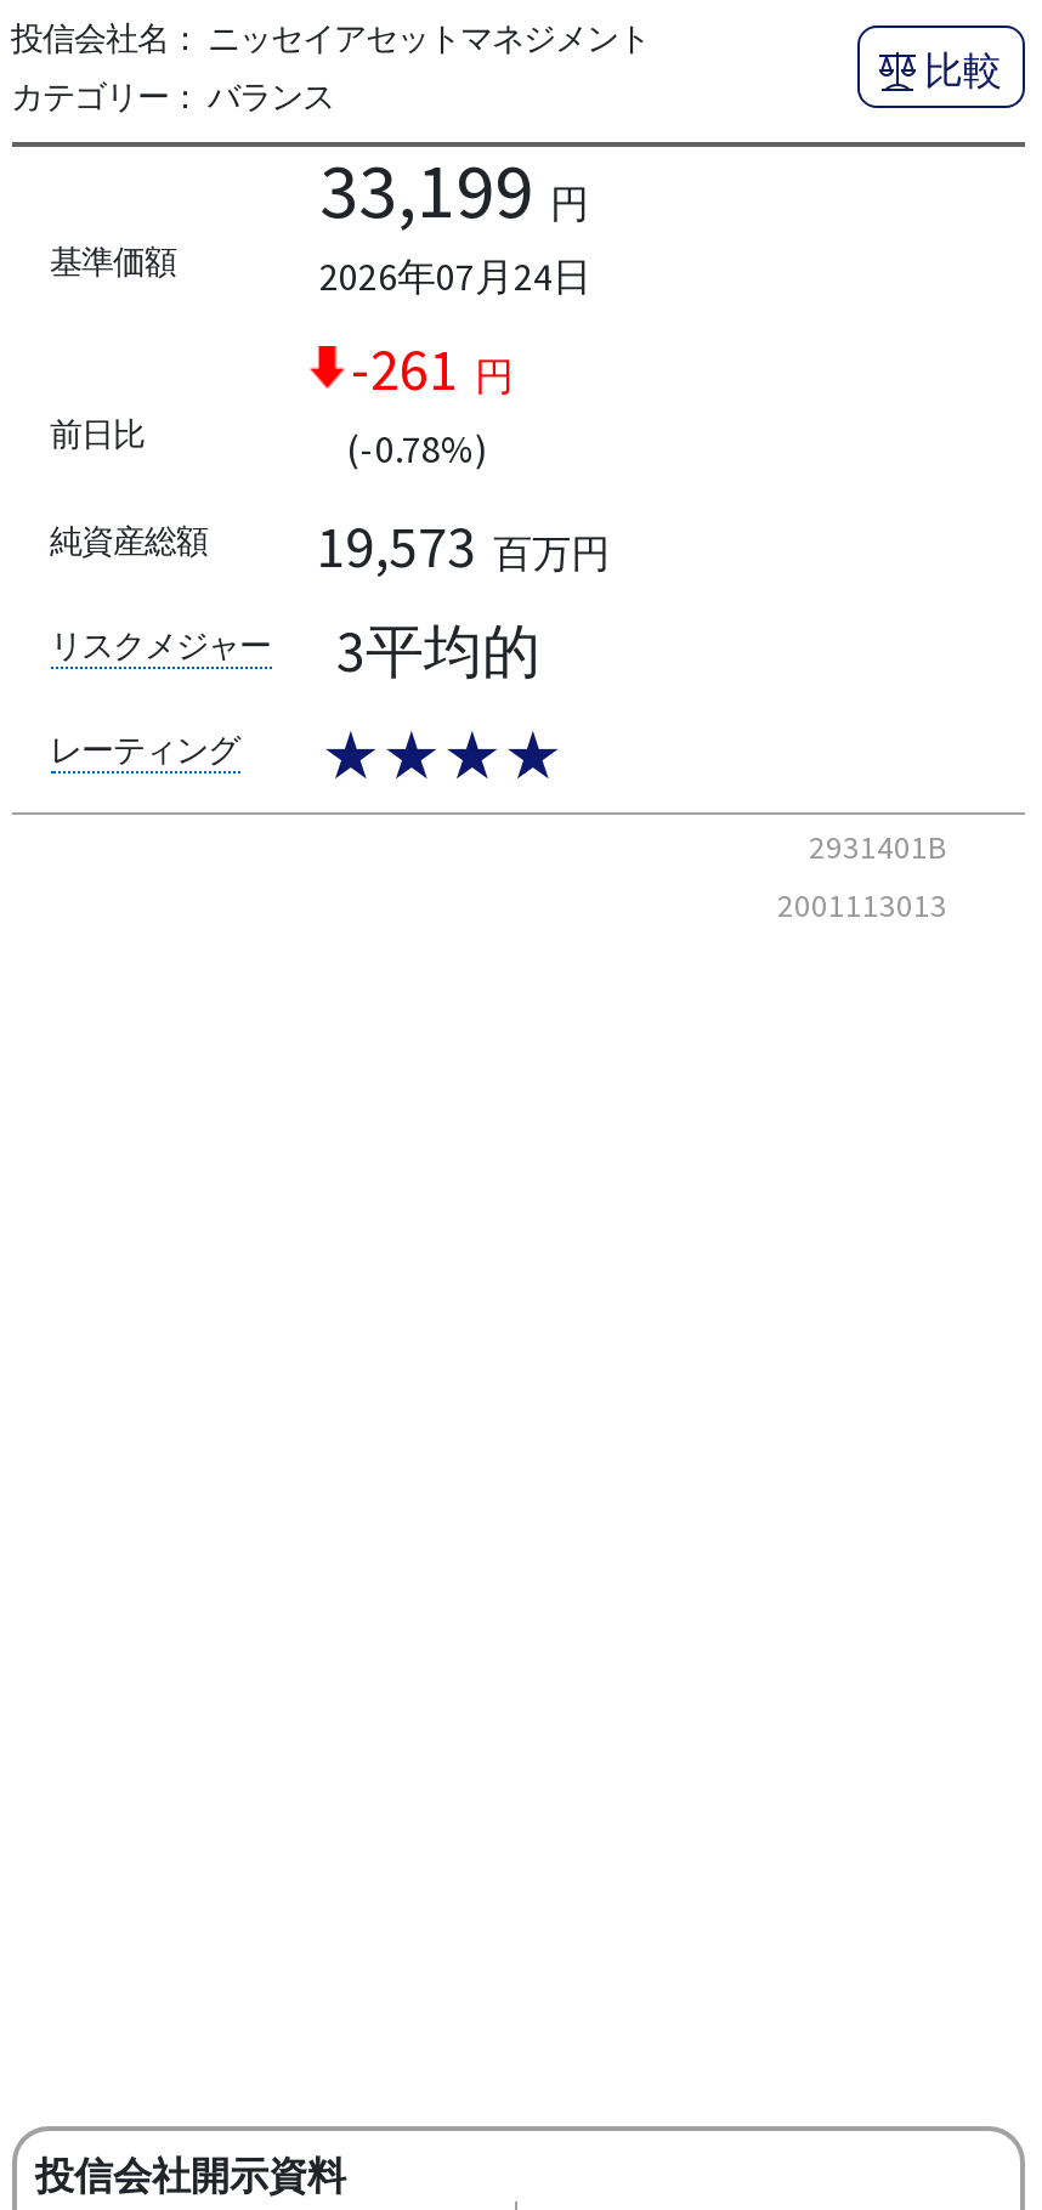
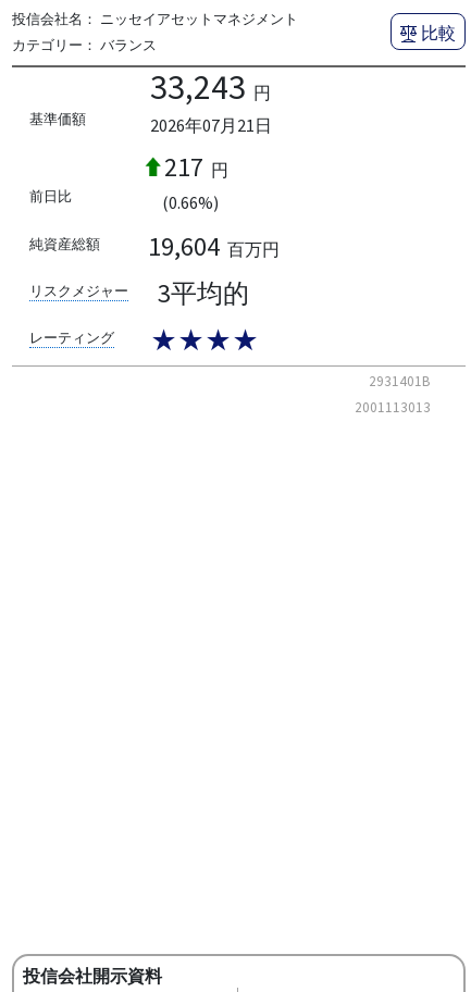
[319,141,589,238] 33,199 円 -> [150,65,270,108] 33,243 円
[319,250,591,299] 2026年07月24日 -> [150,114,271,136] 2026年07月21日
[351,331,514,406] -261 円 -> [164,150,228,183] 217 円
[346,423,487,471] (-0.78%) -> [162,191,218,213] (0.66%)
[316,509,610,584] 19,573 百万円 -> [148,229,280,263] 19,604 百万円

